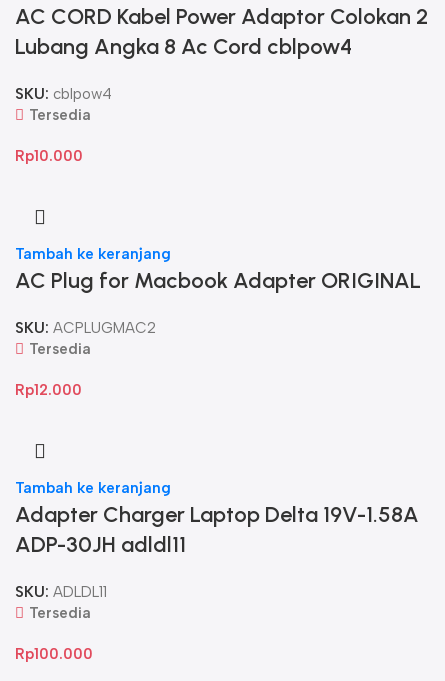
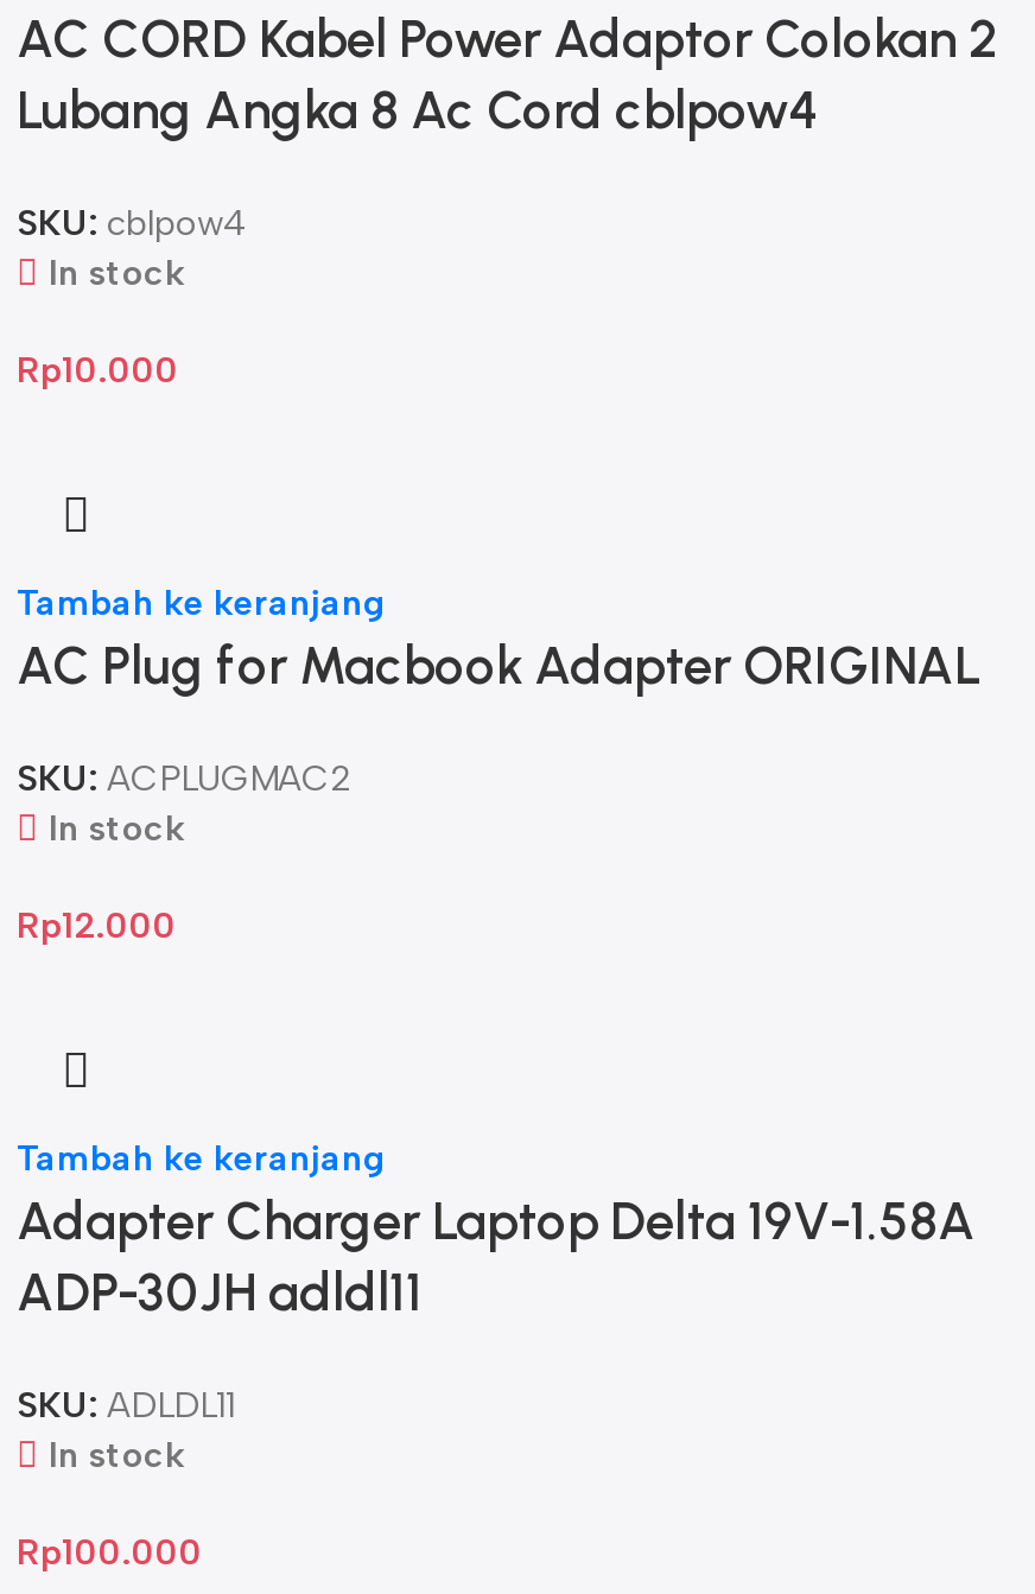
[28,105,90,123] Tersedia -> [49,250,184,293] In stock
[28,339,90,357] Tersedia -> [49,806,184,849] In stock
[28,603,90,621] Tersedia -> [49,1433,184,1475] In stock

